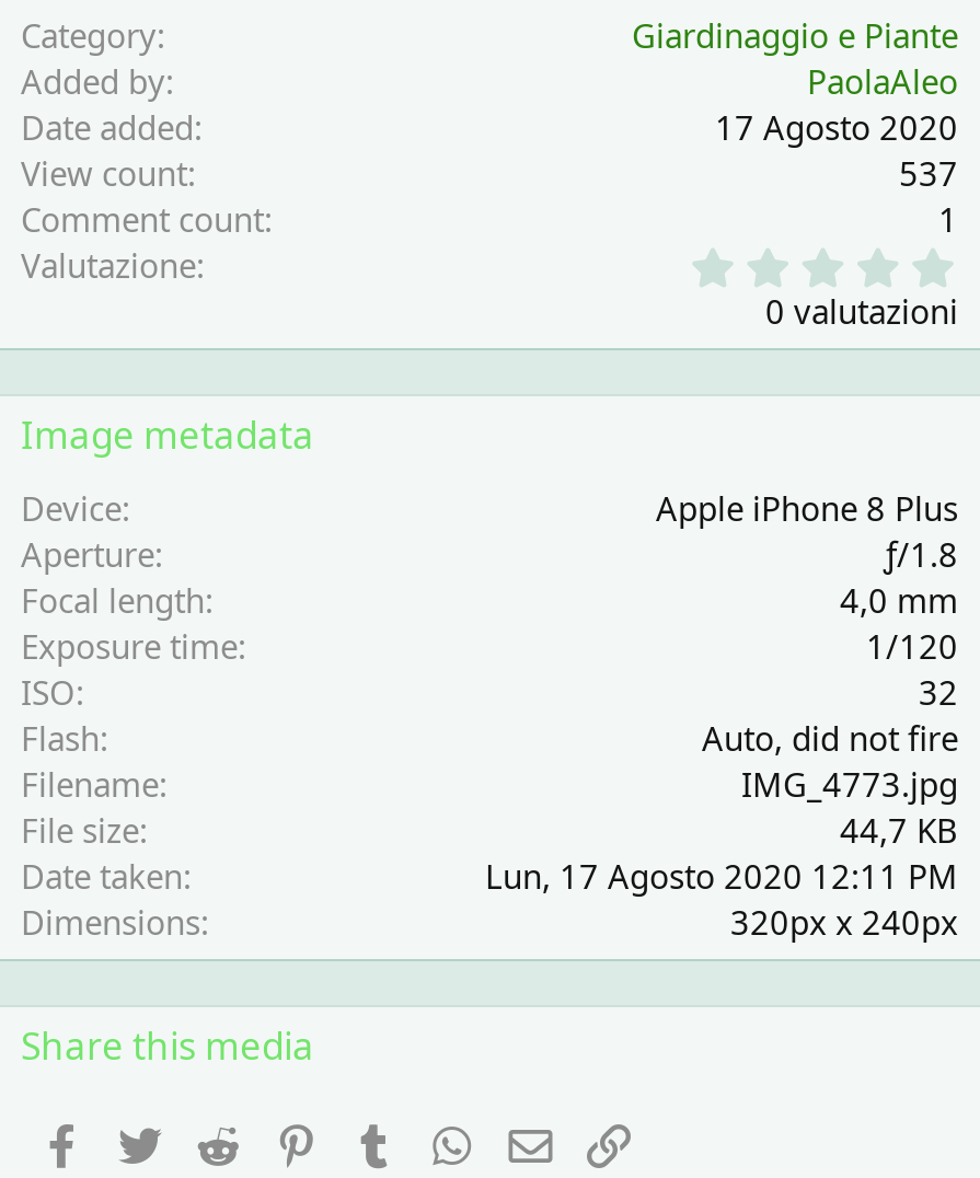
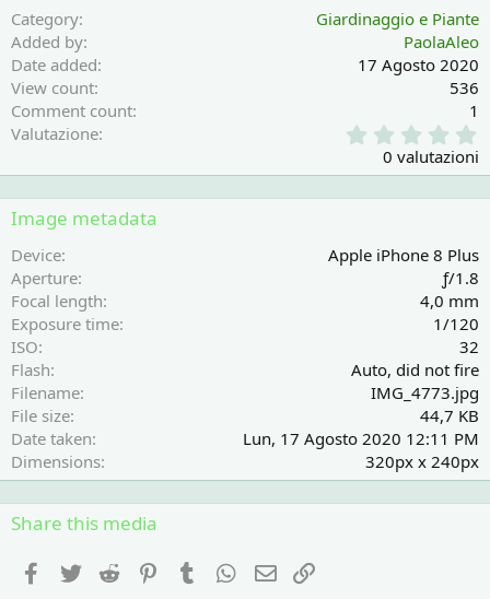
[899,151,958,194] 537 -> [450,76,479,98] 536

